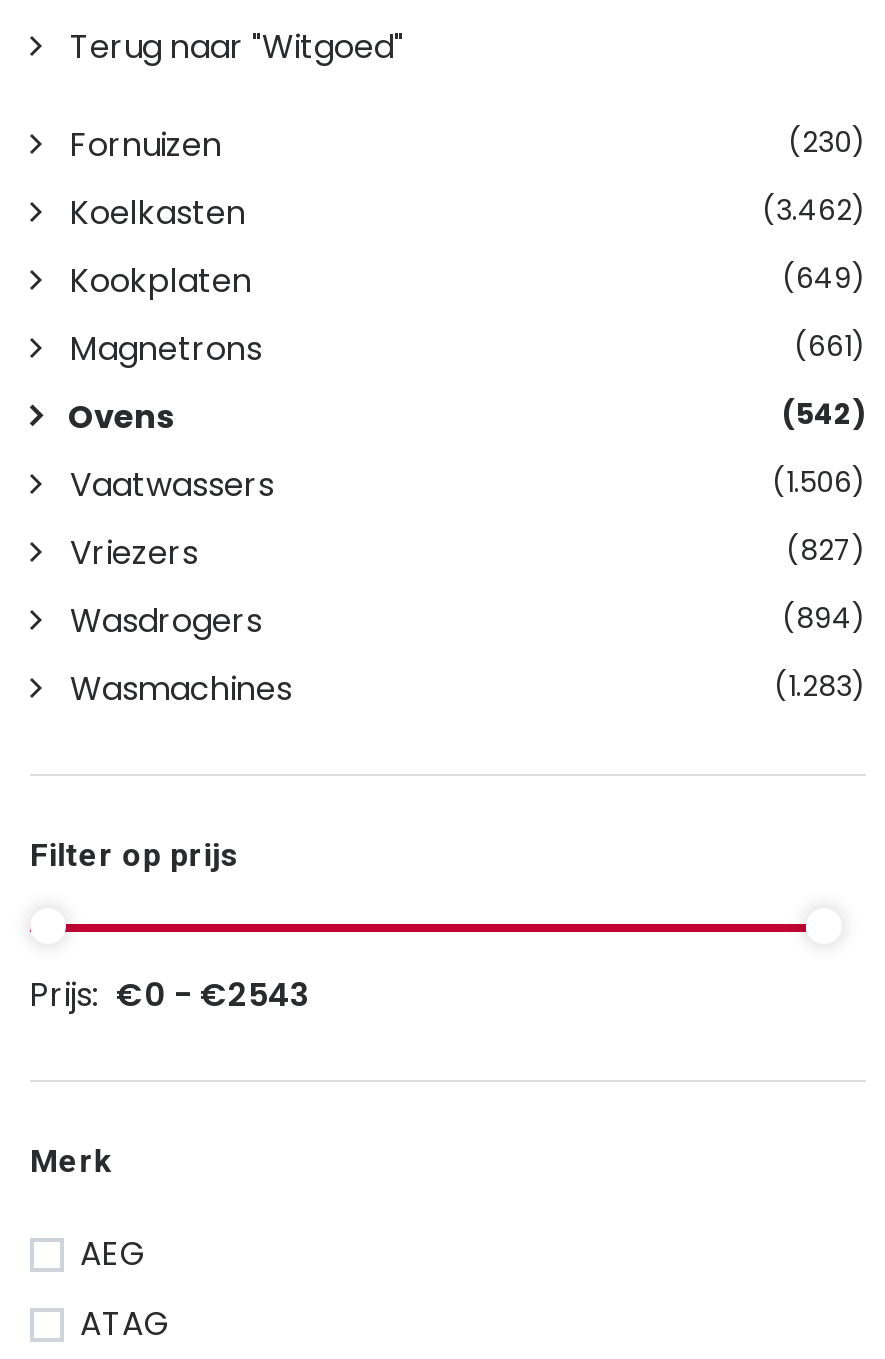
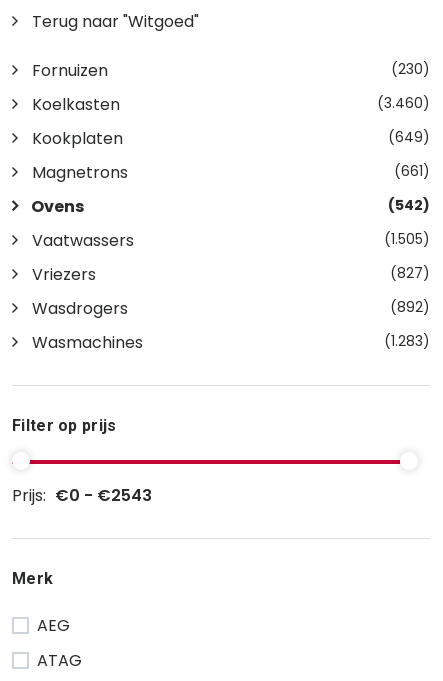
[762,190,866,230] (3.462) -> [377,93,430,113] (3.460)
[772,462,866,502] (1.506) -> [384,229,430,249] (1.505)
[782,598,866,638] (894) -> [390,297,430,317] (892)

